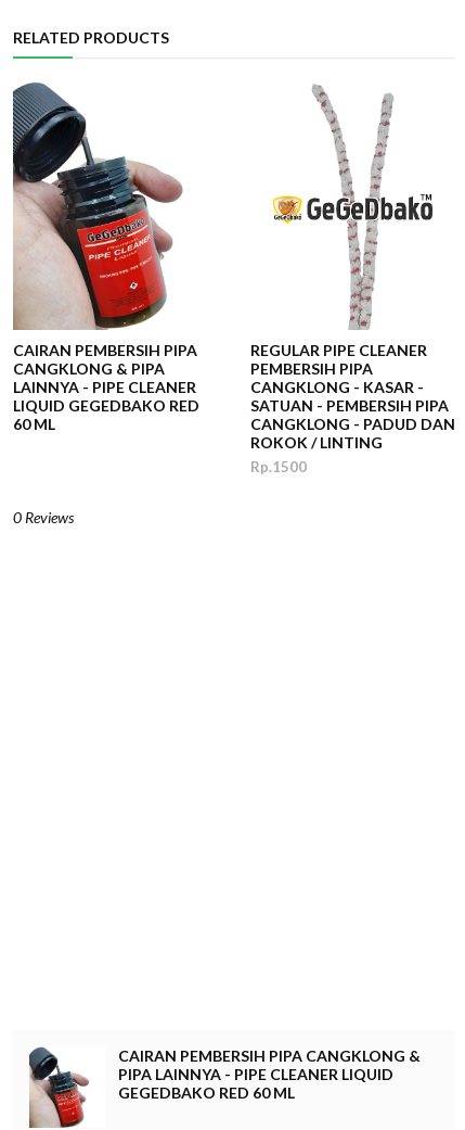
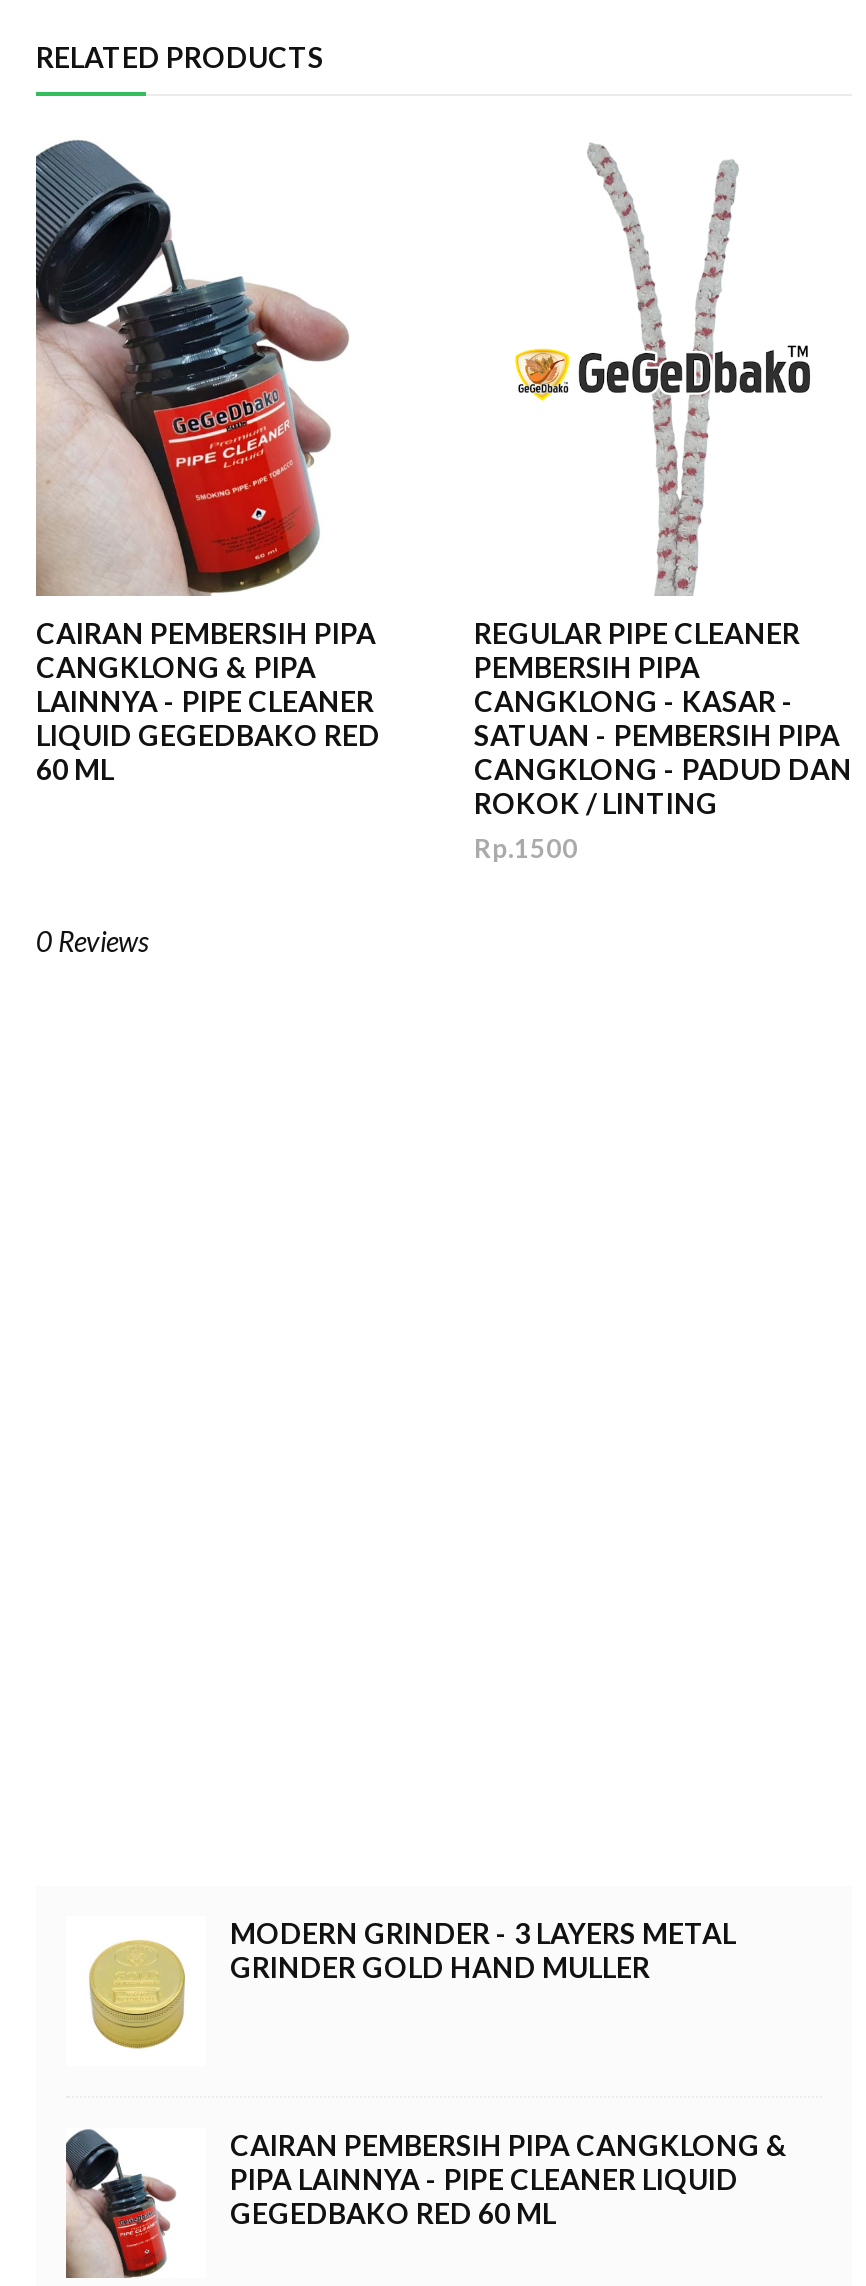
none -> [88,1916,736,2050] [image] | MODERN GRINDER - 3 LAYERS METAL | GRINDER GOLD HAND MULLER

